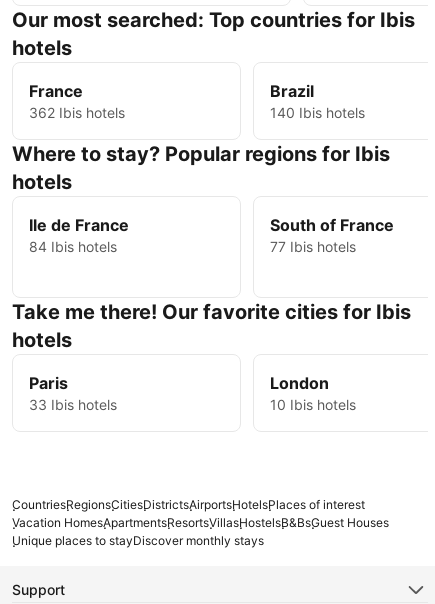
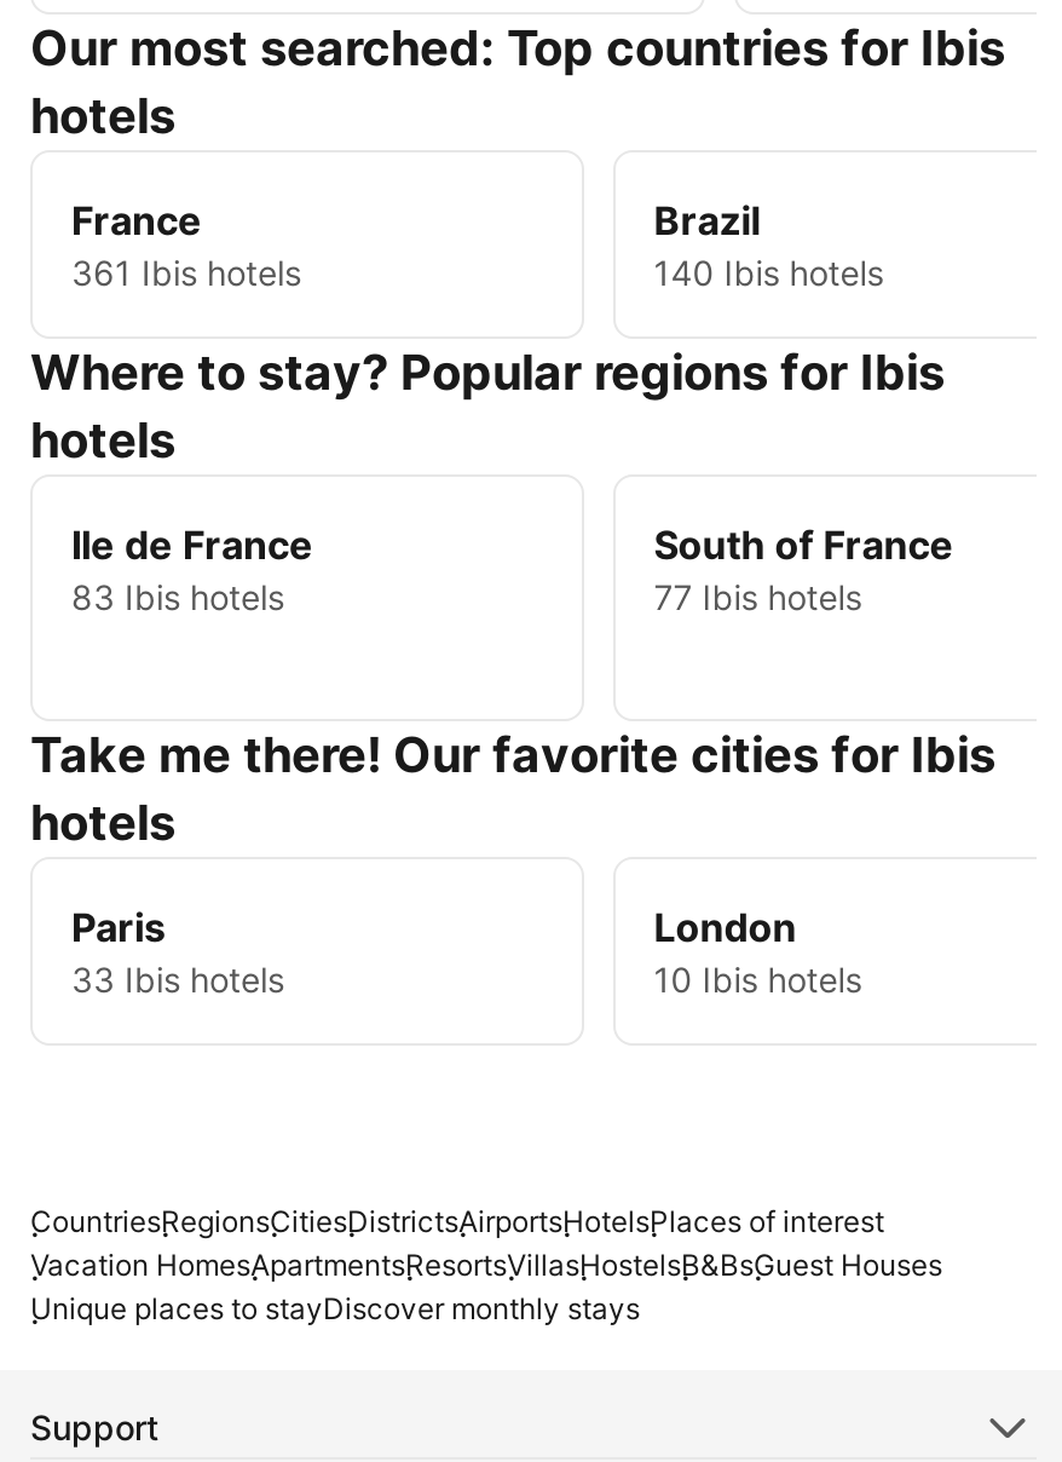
[29,104,125,121] 362 Ibis hotels -> [71,251,301,292] 361 Ibis hotels
[29,238,117,255] 84 Ibis hotels -> [71,575,284,616] 83 Ibis hotels

